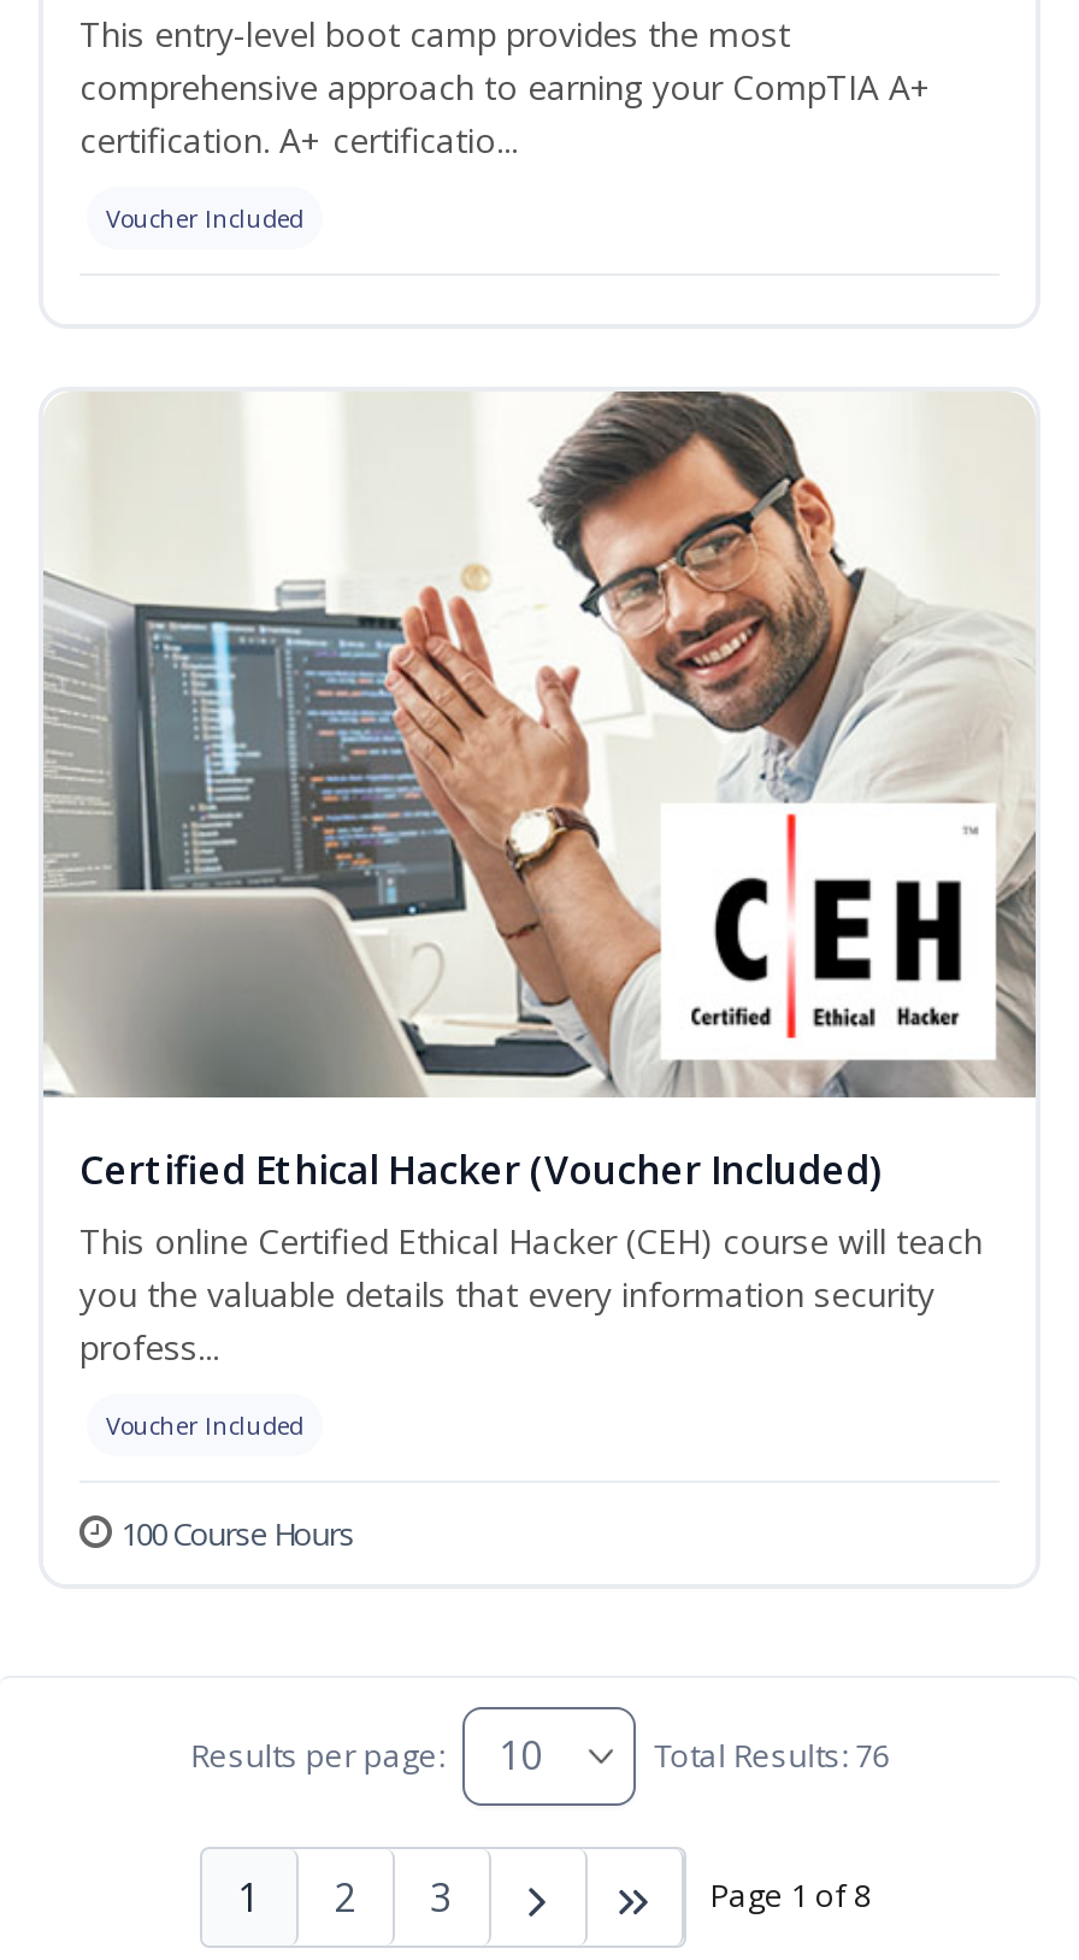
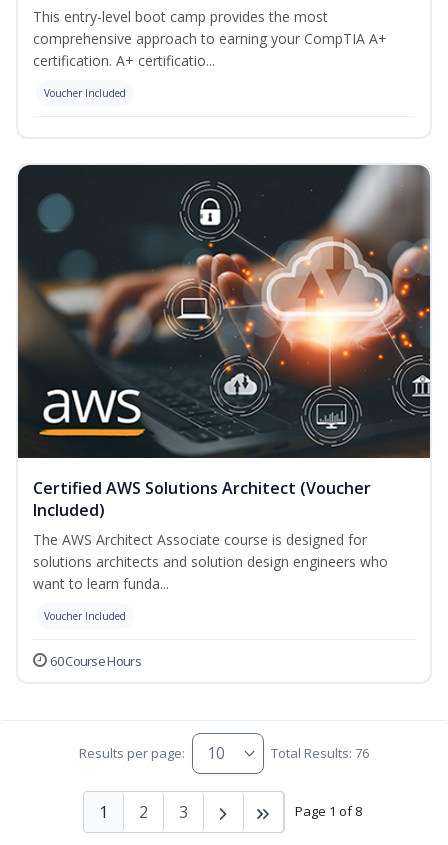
[43,389,1038,1369] [image] | Certified Ethical Hacker (Voucher Included) | This online Certified Ethical Hacker (CEH) course will teach | you the valuable details that every information security | profess... -> [17,164,431,592] [image] | Certified AWS Solutions Architect (Voucher | Included) | The AWS Architect Associate course is designed for | solutions architects and solution design engineers who | want to learn funda...
[121,1511,354,1554] 100 Course Hours -> [50,651,141,669] 60 Course Hours

